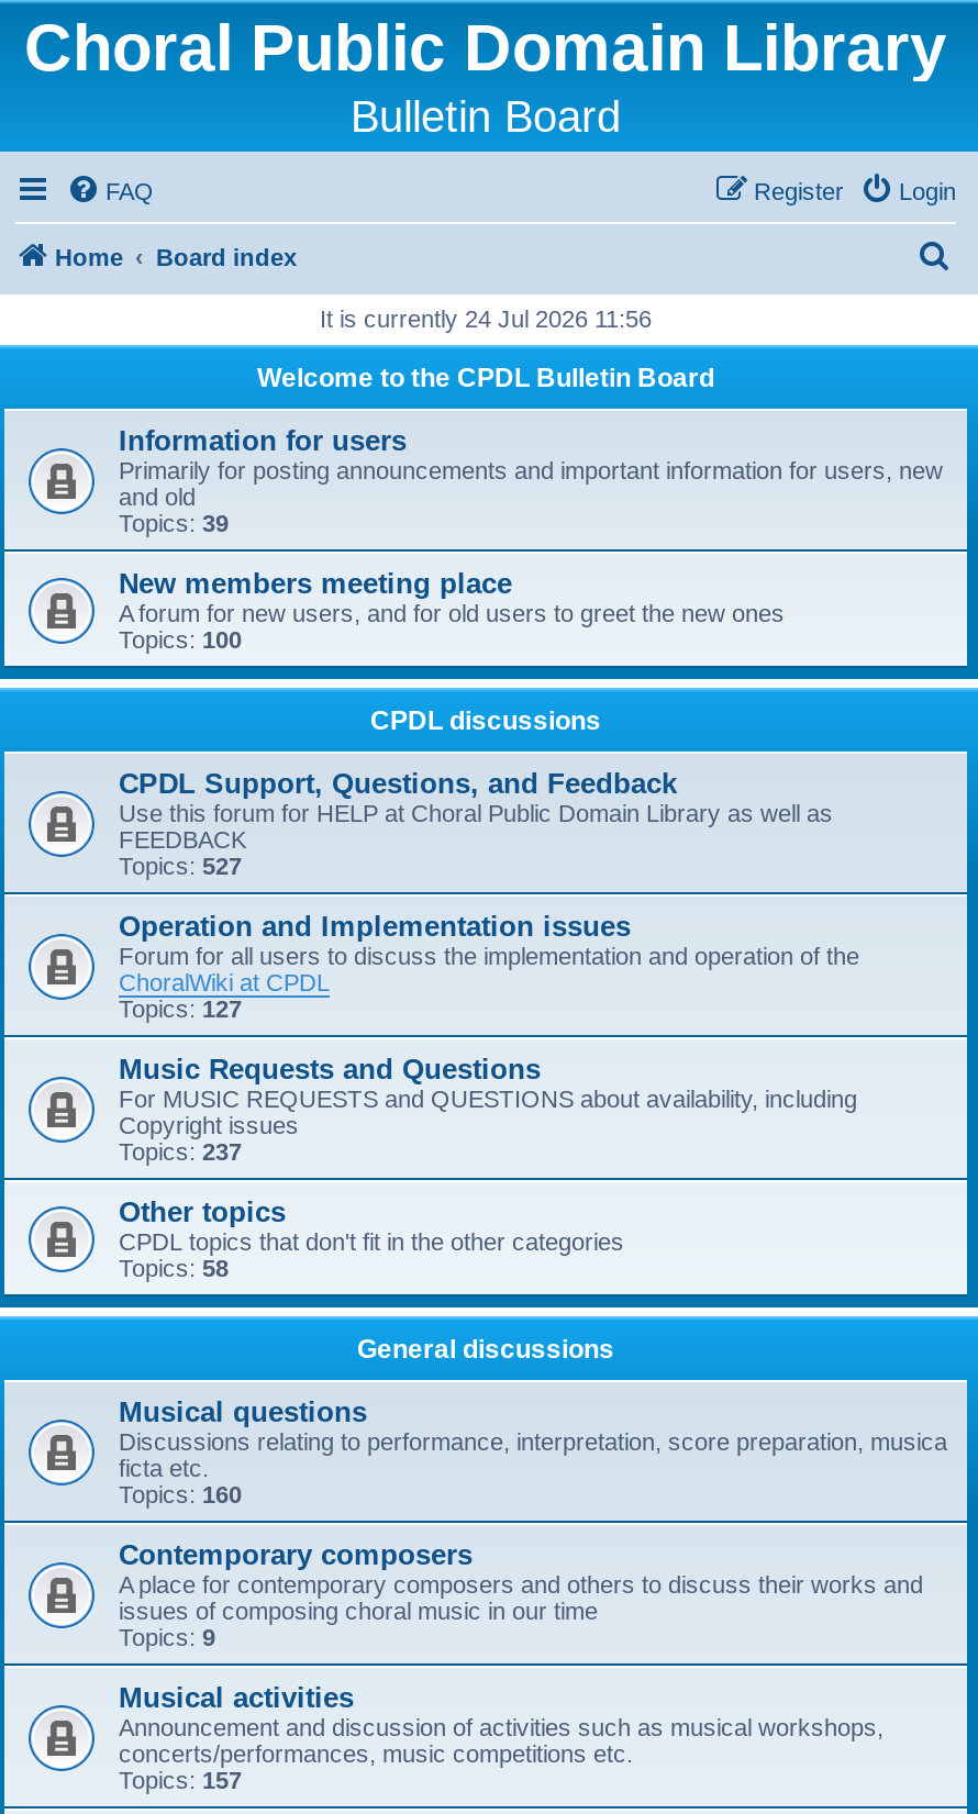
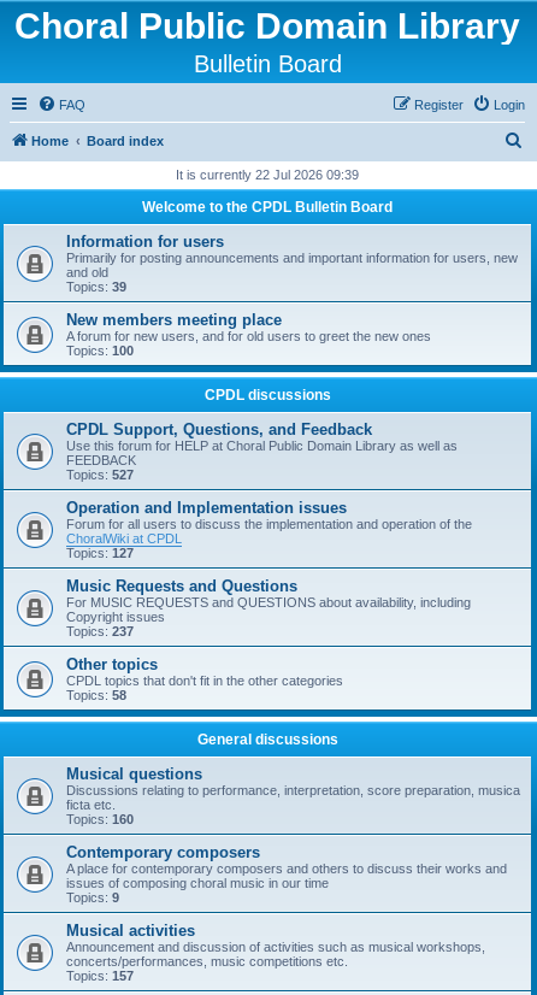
[320,305,652,332] It is currently 24 Jul 2026 11:56 -> [176,167,359,182] It is currently 22 Jul 2026 09:39

